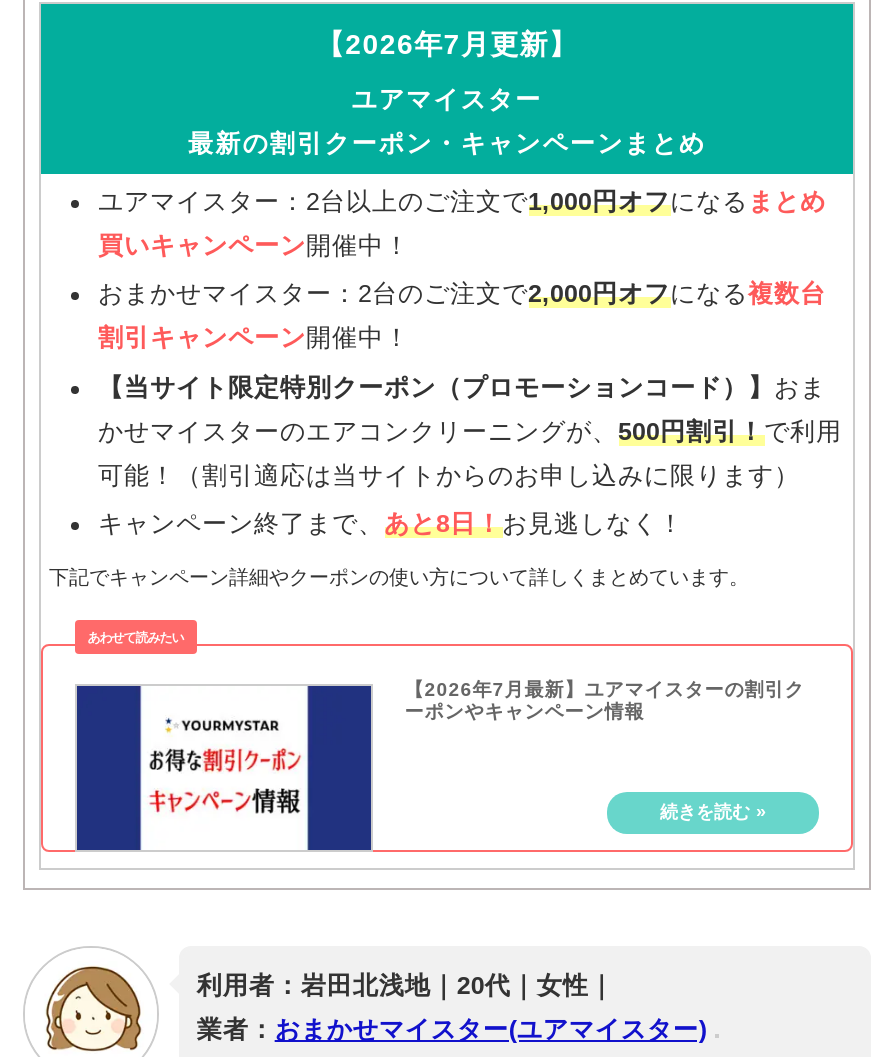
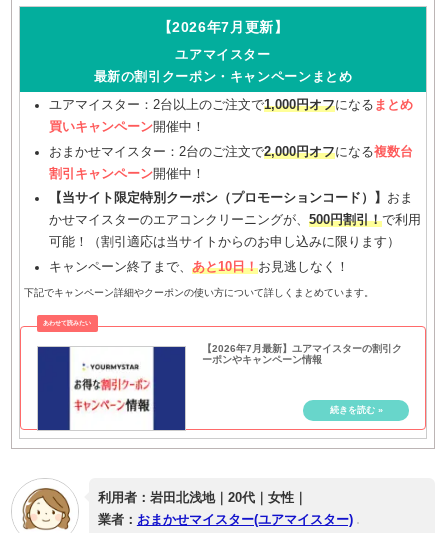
[98,511,684,539] キャンペーン終了まで、あと8日！お見逃しなく！ -> [48,260,348,274] キャンペーン終了まで、あと10日！お見逃しなく！

